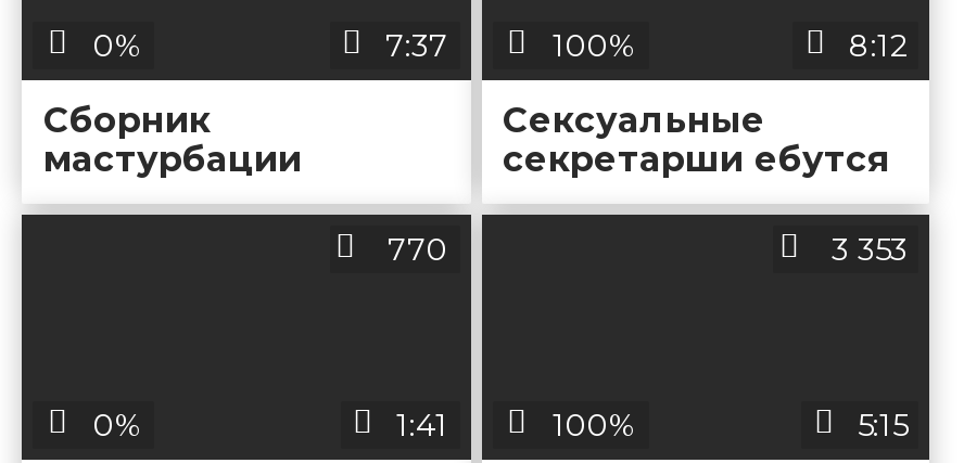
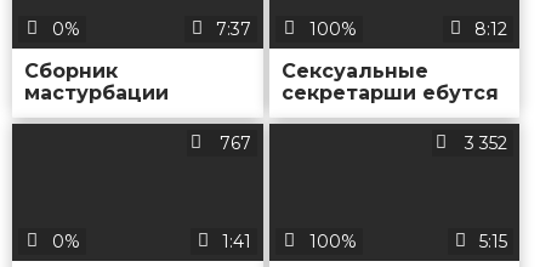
[388,229,448,268] 770 -> [219,132,251,154] 767
[832,229,908,268] 3 353 -> [465,132,507,154] 3 352

